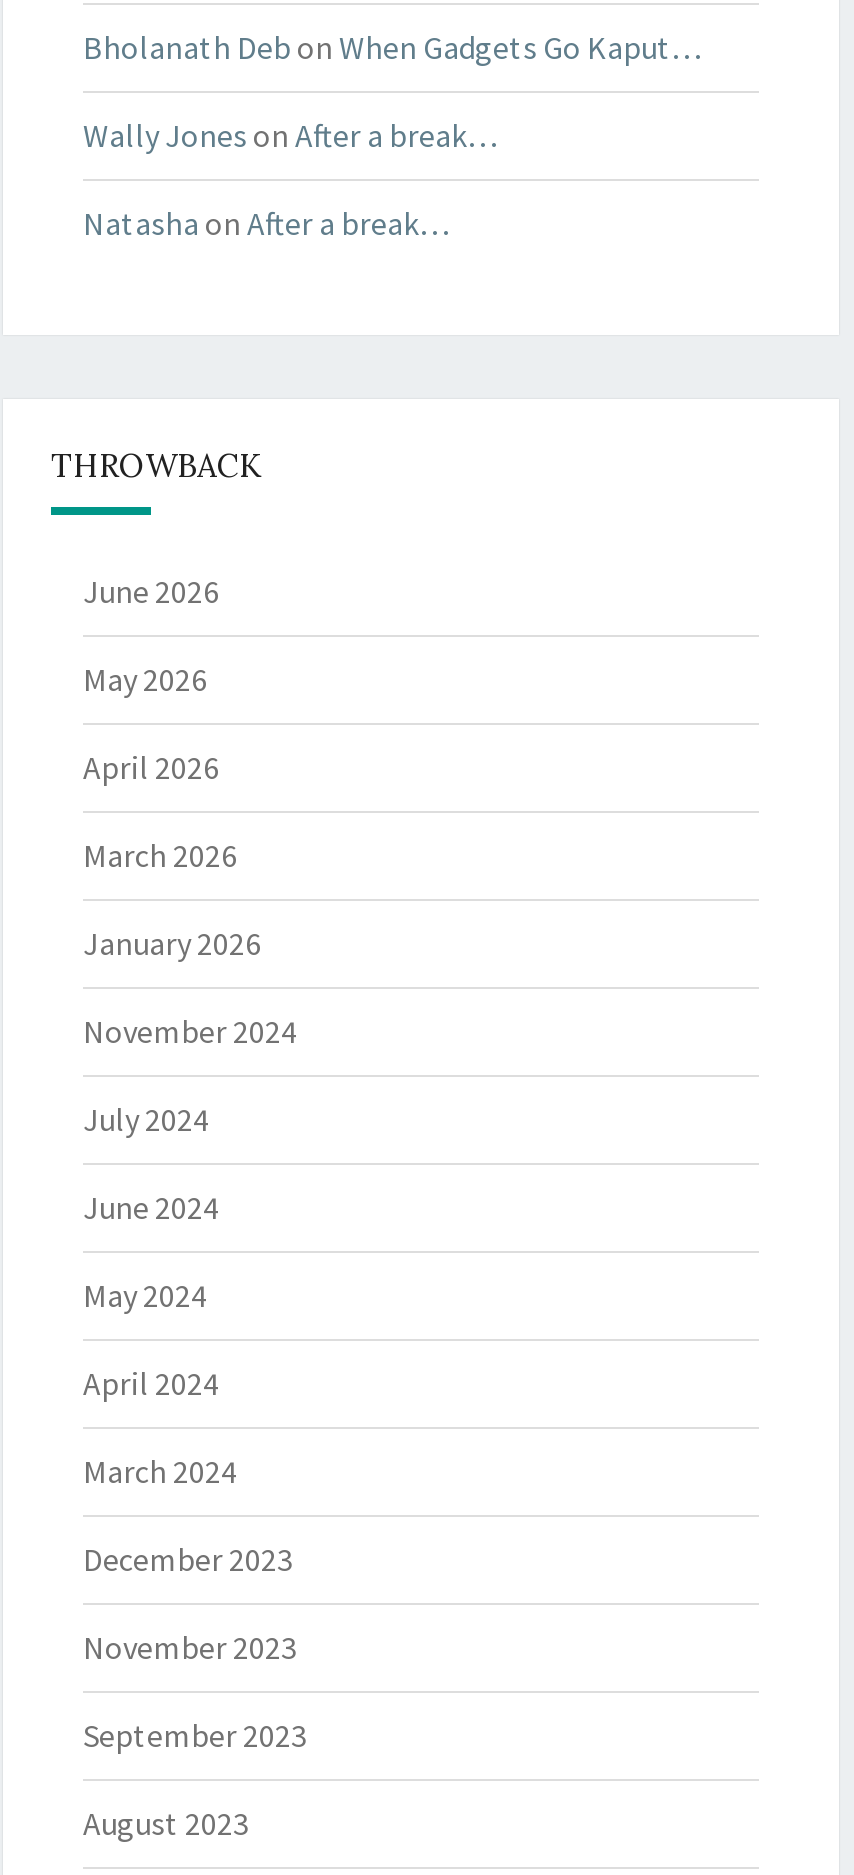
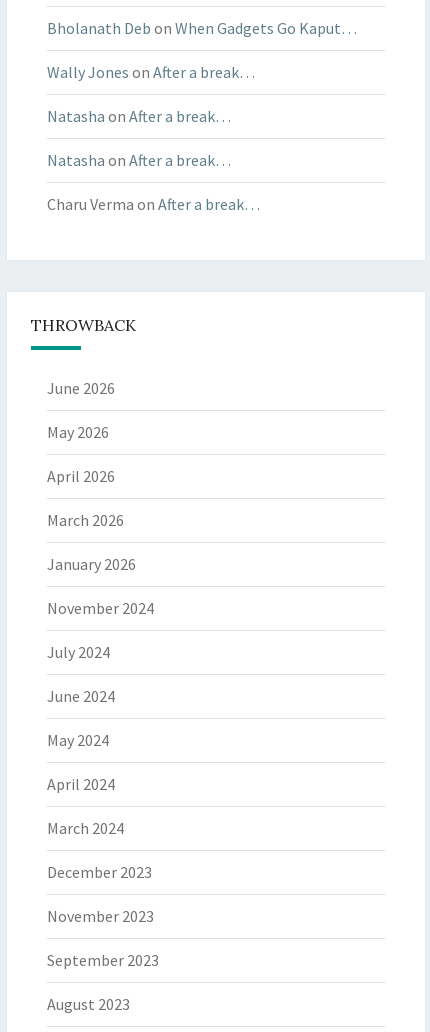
none -> [47,150,260,214] Natasha on After a break… | Charu Verma on After a break…

